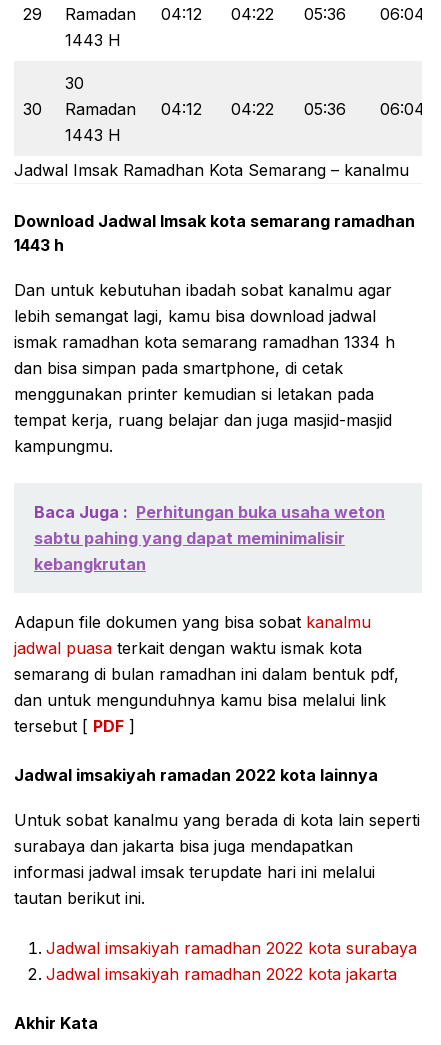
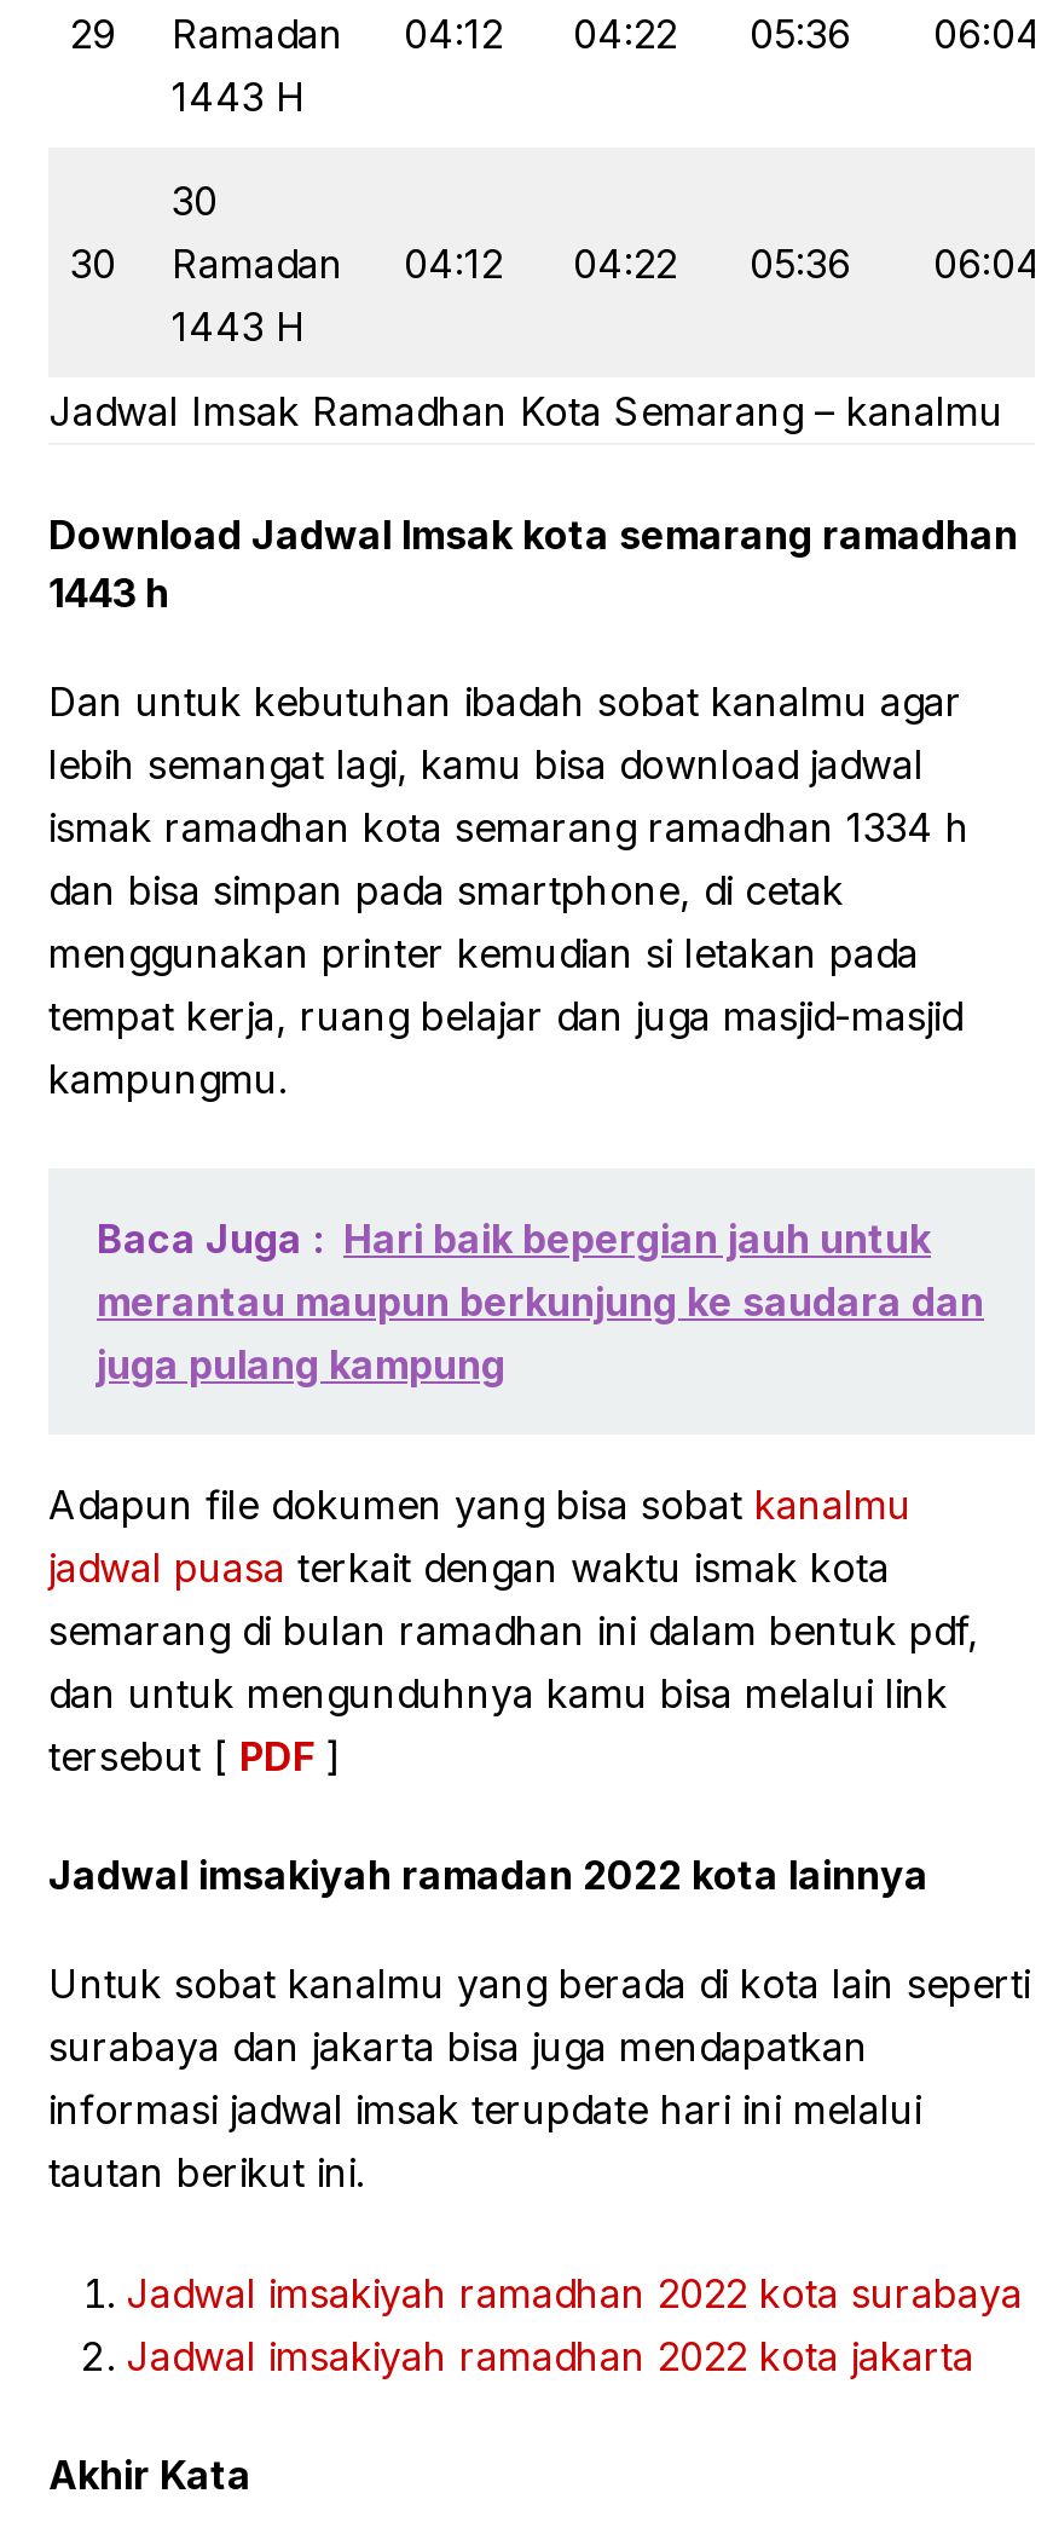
[34,502,385,574] Baca Juga : Perhitungan buka usaha weton | sabtu pahing yang dapat meminimalisir | kebangkrutan -> [97,1216,984,1390] Baca Juga : Hari baik bepergian jauh untuk | merantau maupun berkunjung ke saudara dan | juga pulang kampung

